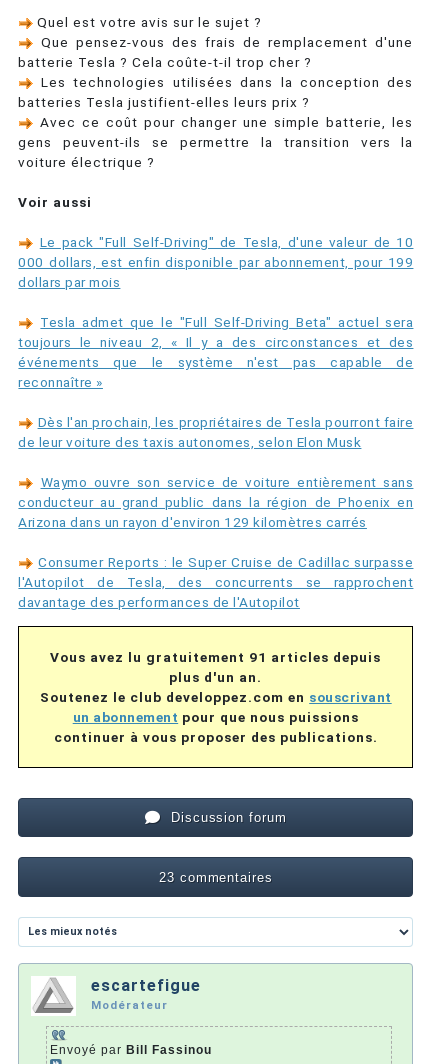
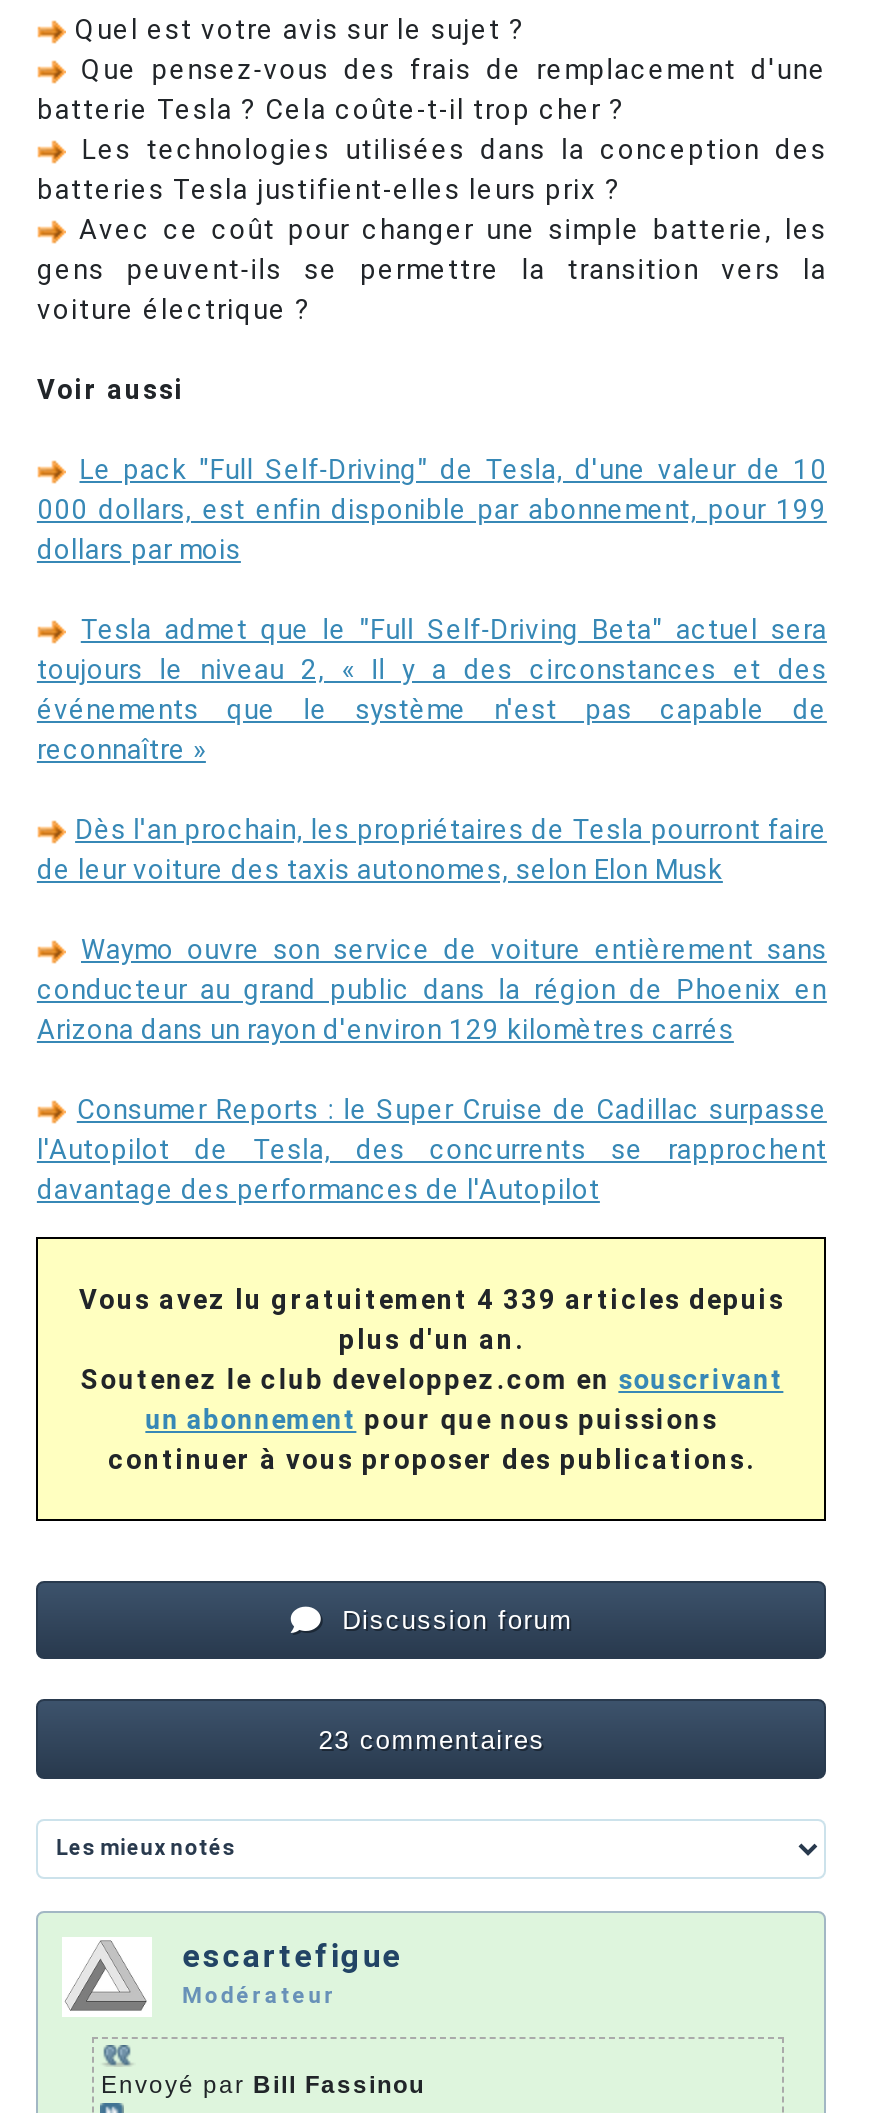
[50,649,381,665] Vous avez lu gratuitement 91 articles depuis -> [79,1283,785,1315] Vous avez lu gratuitement 4 339 articles depuis

